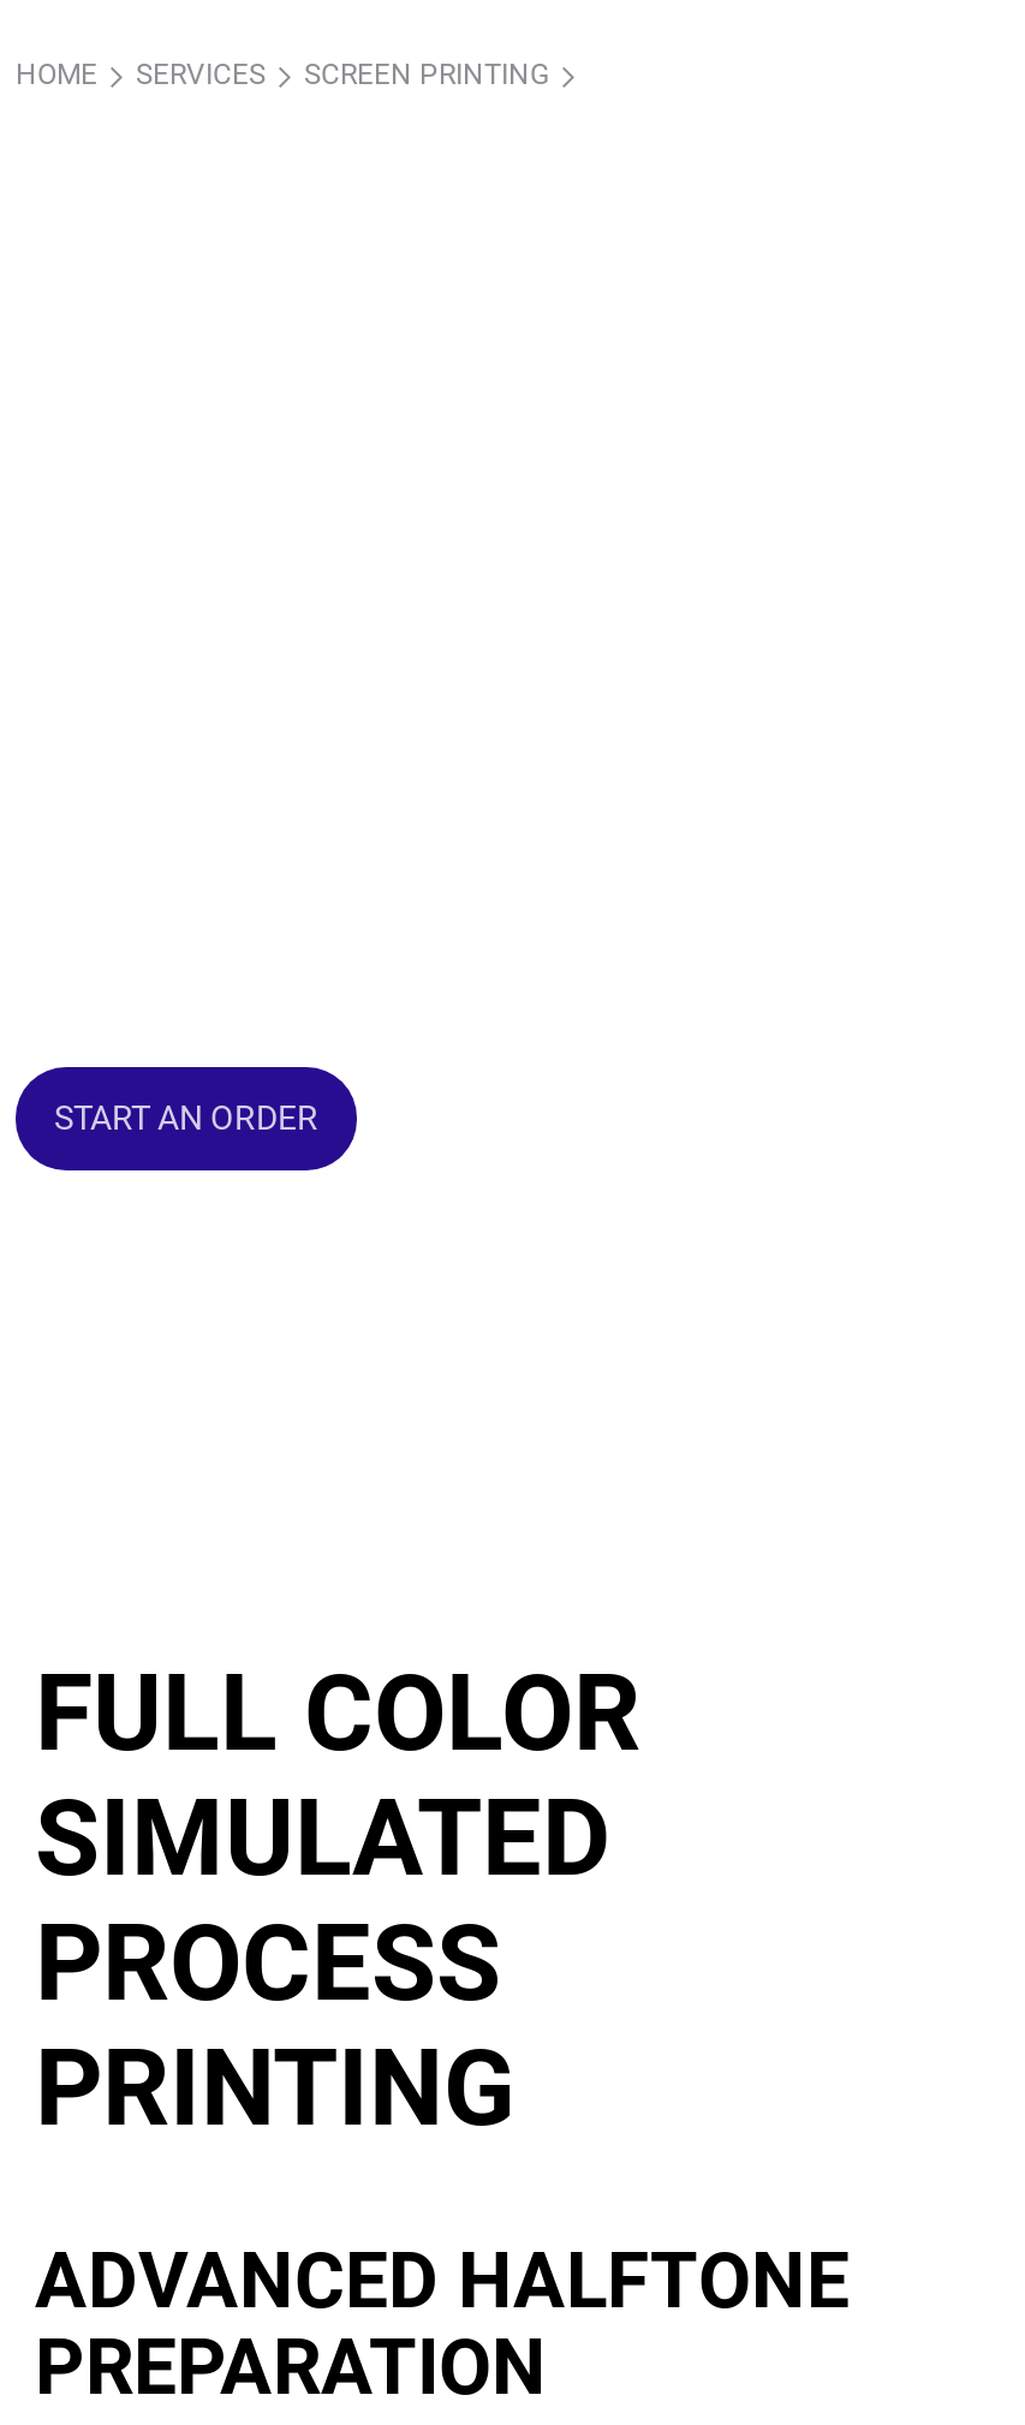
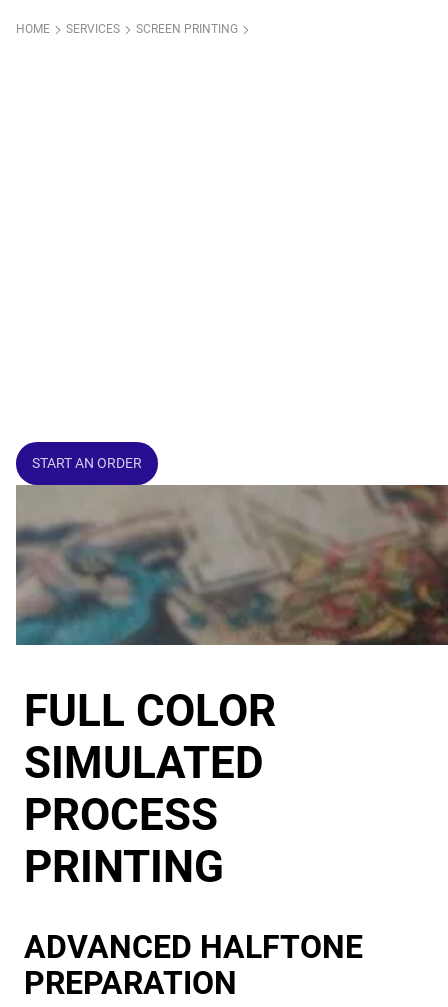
none -> [15,484,445,646] [image]

